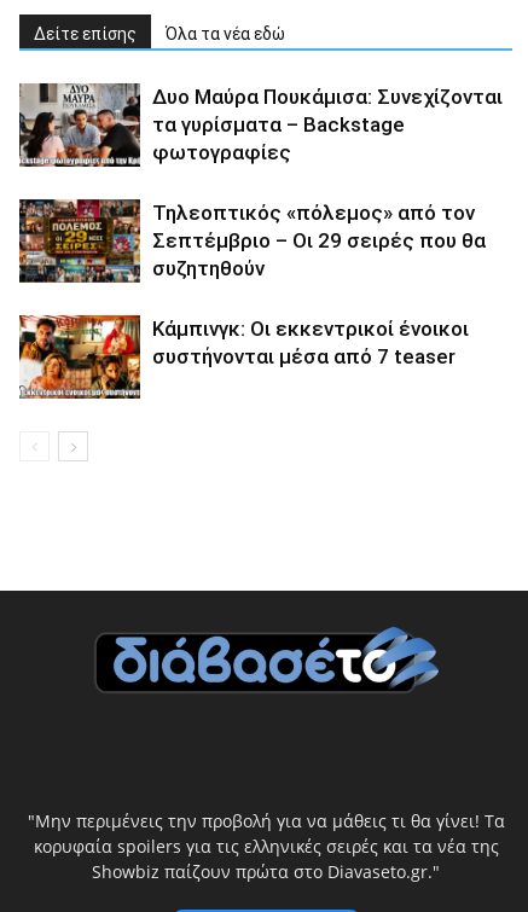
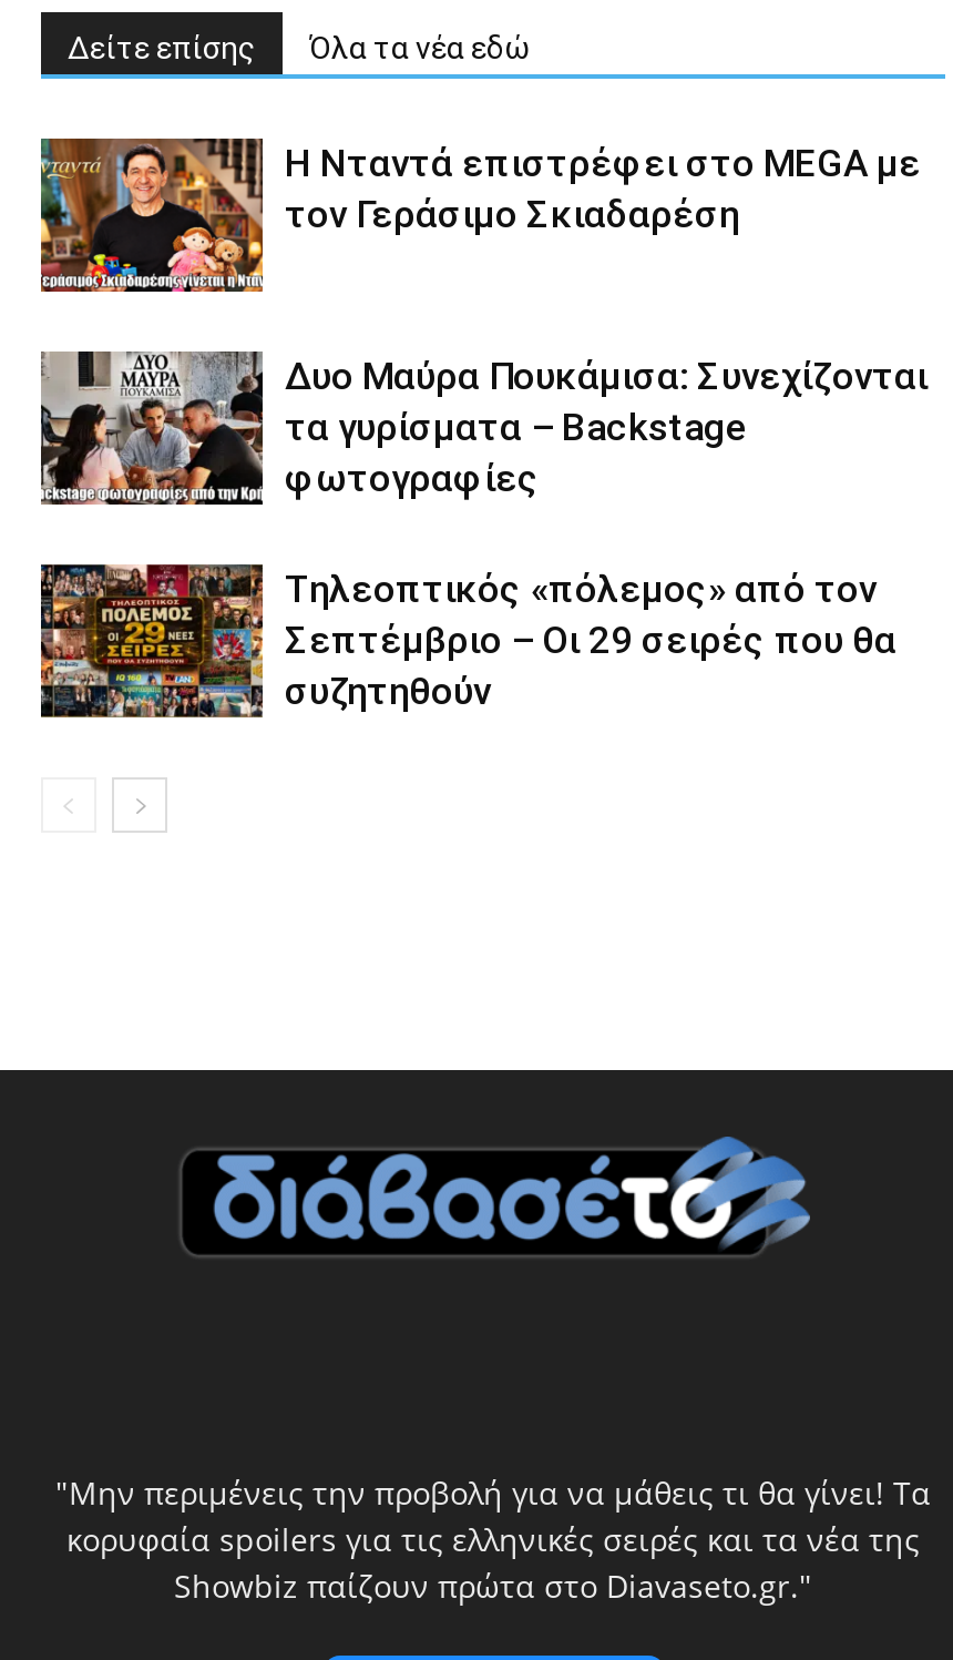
none -> [39,139,921,294] [image] | Η Νταντά επιστρέφει στο MEGA με | τον Γεράσιμο Σκιαδαρέση
moved [17,81,503,281] -> [37,347,928,714]: [image] | Δυο Μαύρα Πουκάμισα: Συνεχίζονται | τα γυρίσματα – Backstage | φωτογραφίες | Τηλεοπτικός «πόλεμος» από τον | Σεπτέμβριο – Οι 29 σειρές που θα | συζητηθούν
[19,314,469,400] [image] | Κάμπινγκ: Οι εκκεντρικοί ένοικοι | συστήνονται μέσα από 7 teaser -> none

